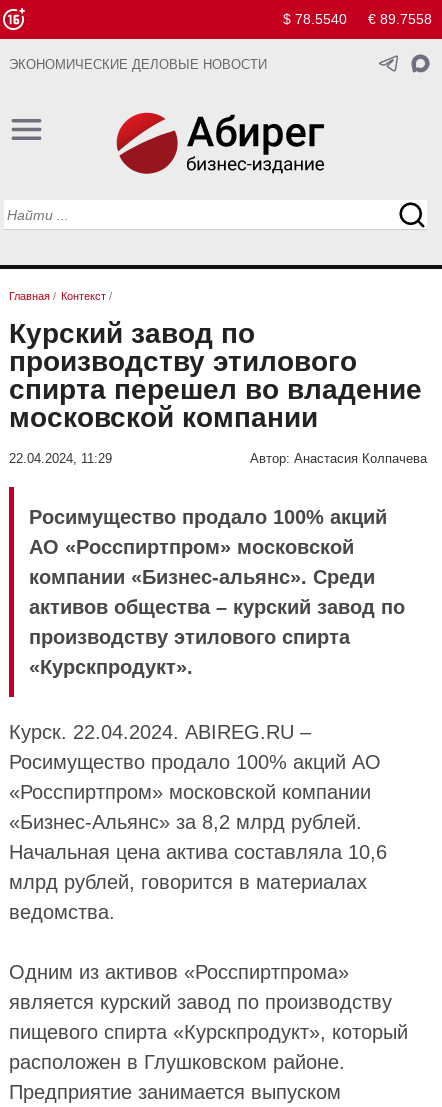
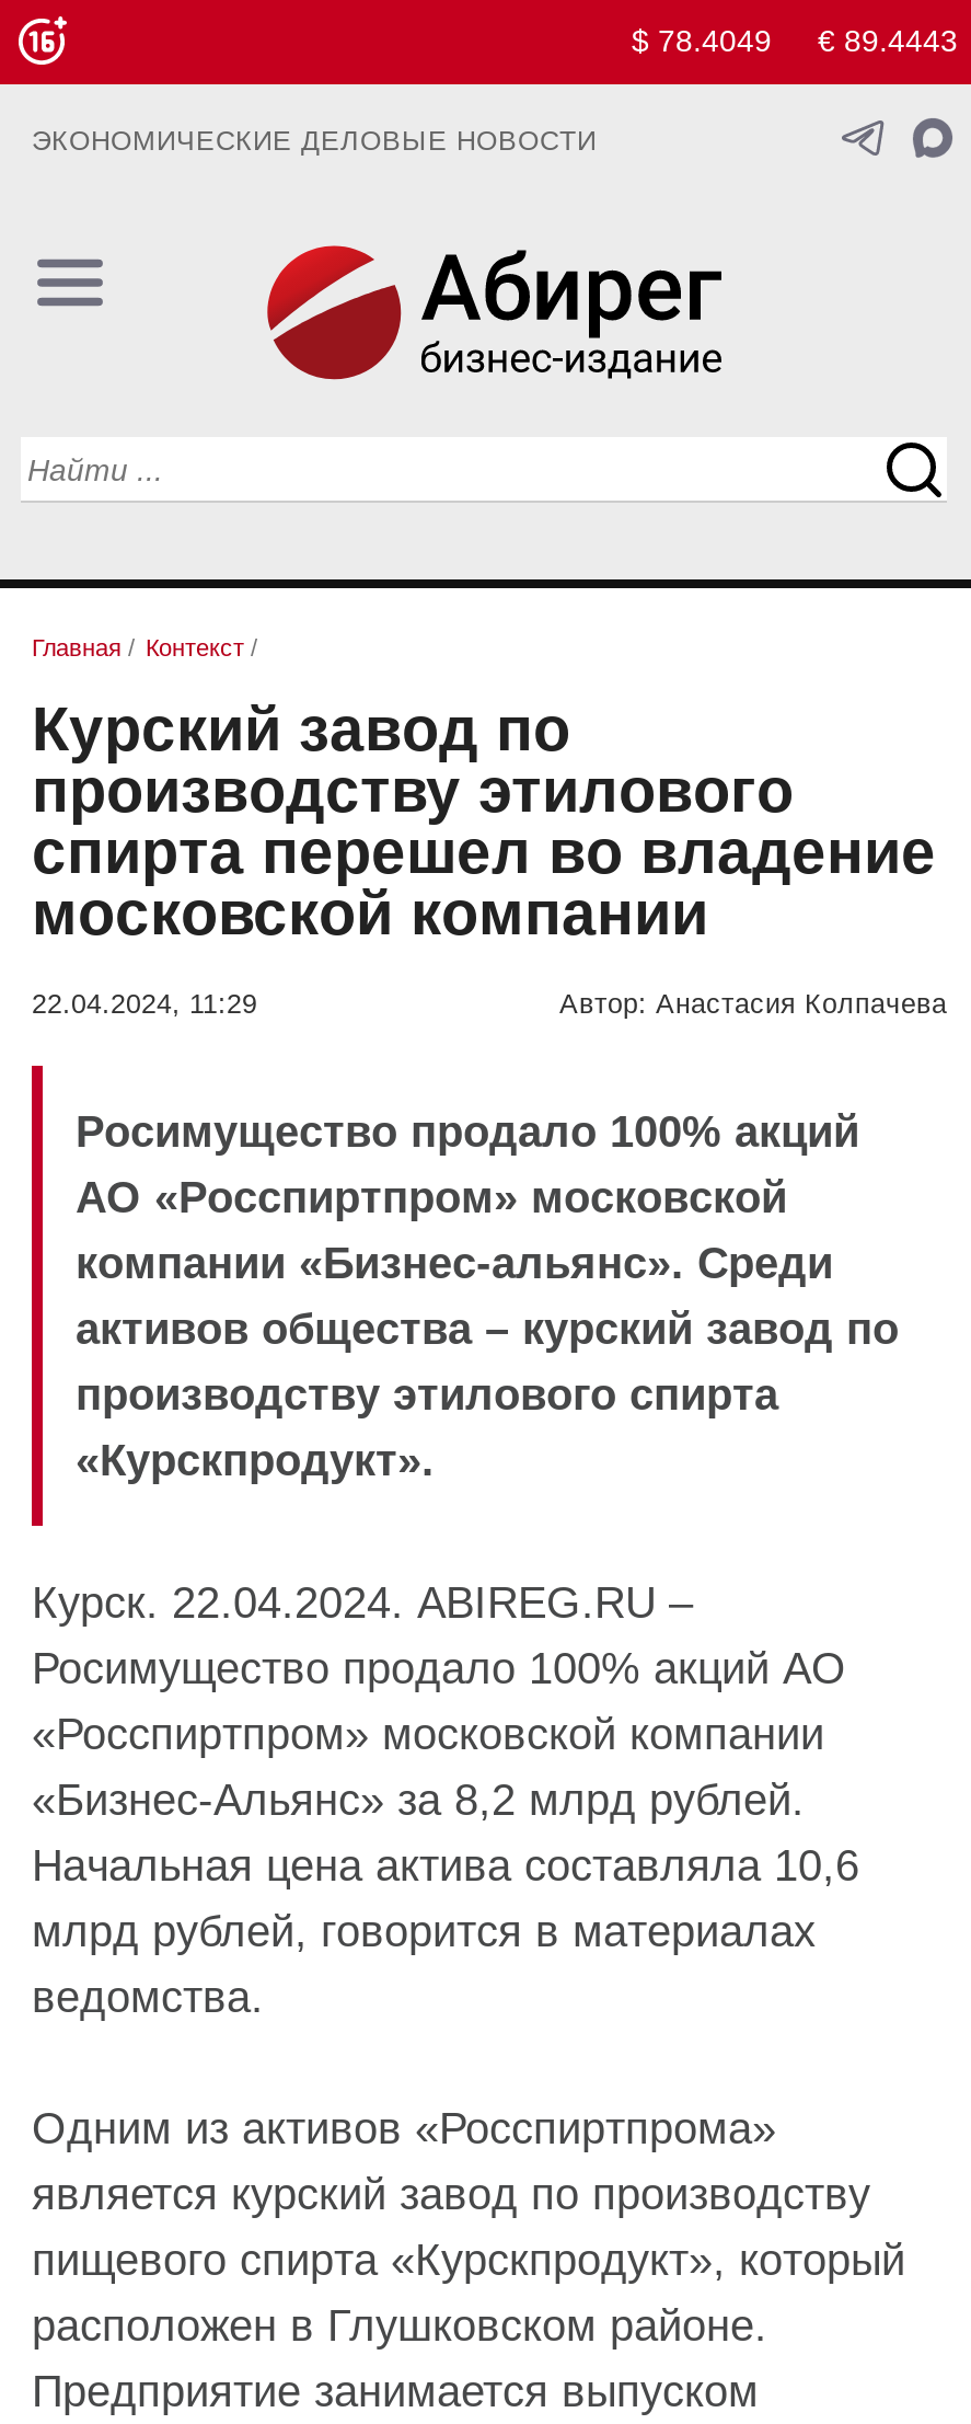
[283,11,347,27] $ 78.5540 -> [632,23,772,58] $ 78.4049
[368,11,432,27] € 89.7558 -> [818,23,958,58] € 89.4443

